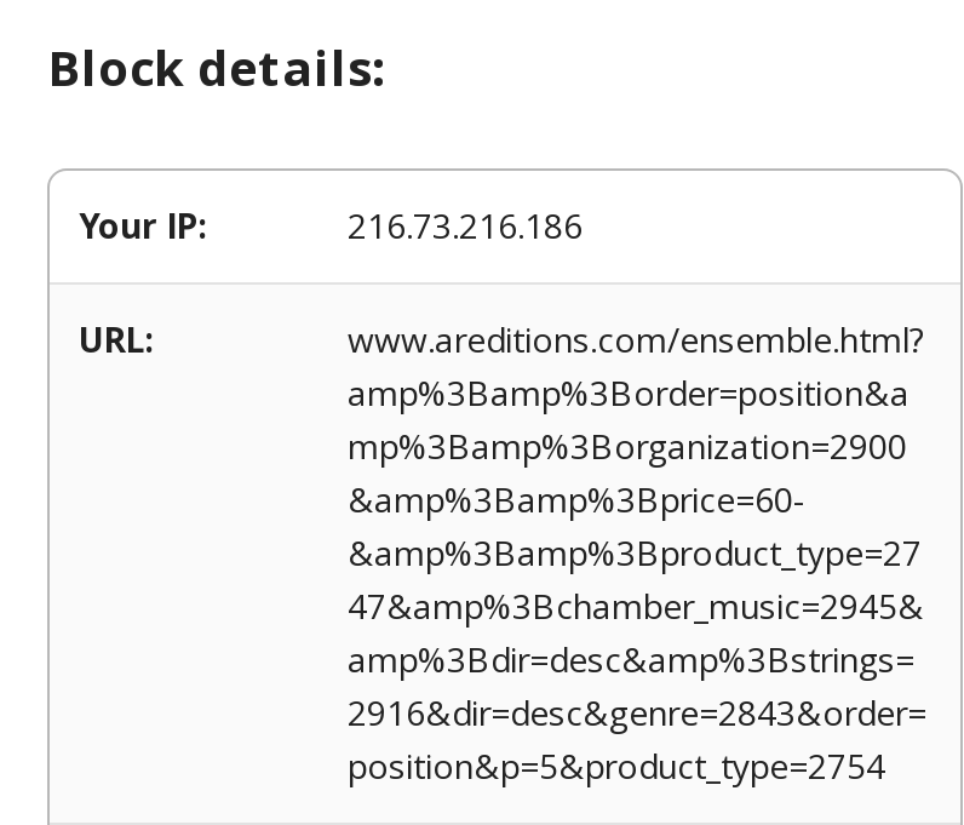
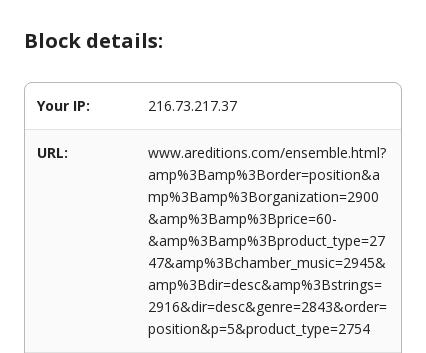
[348,202,583,248] 216.73.216.186 -> [148,96,237,115] 216.73.217.37

